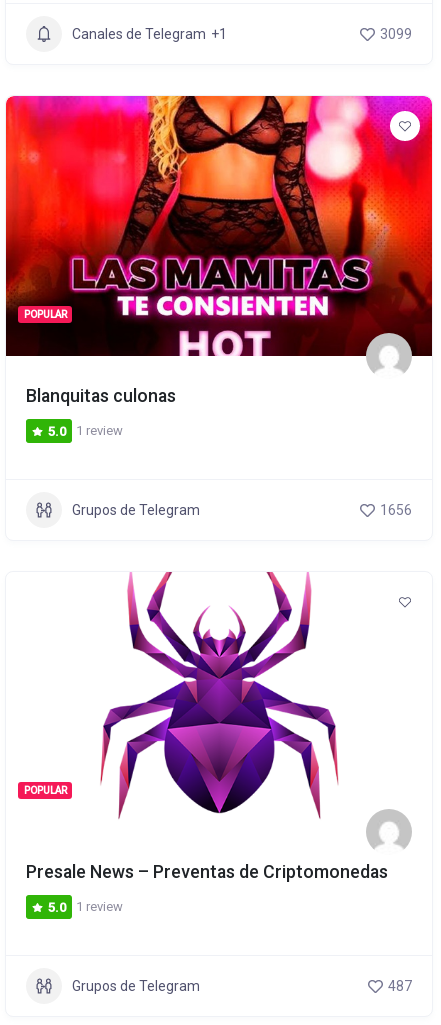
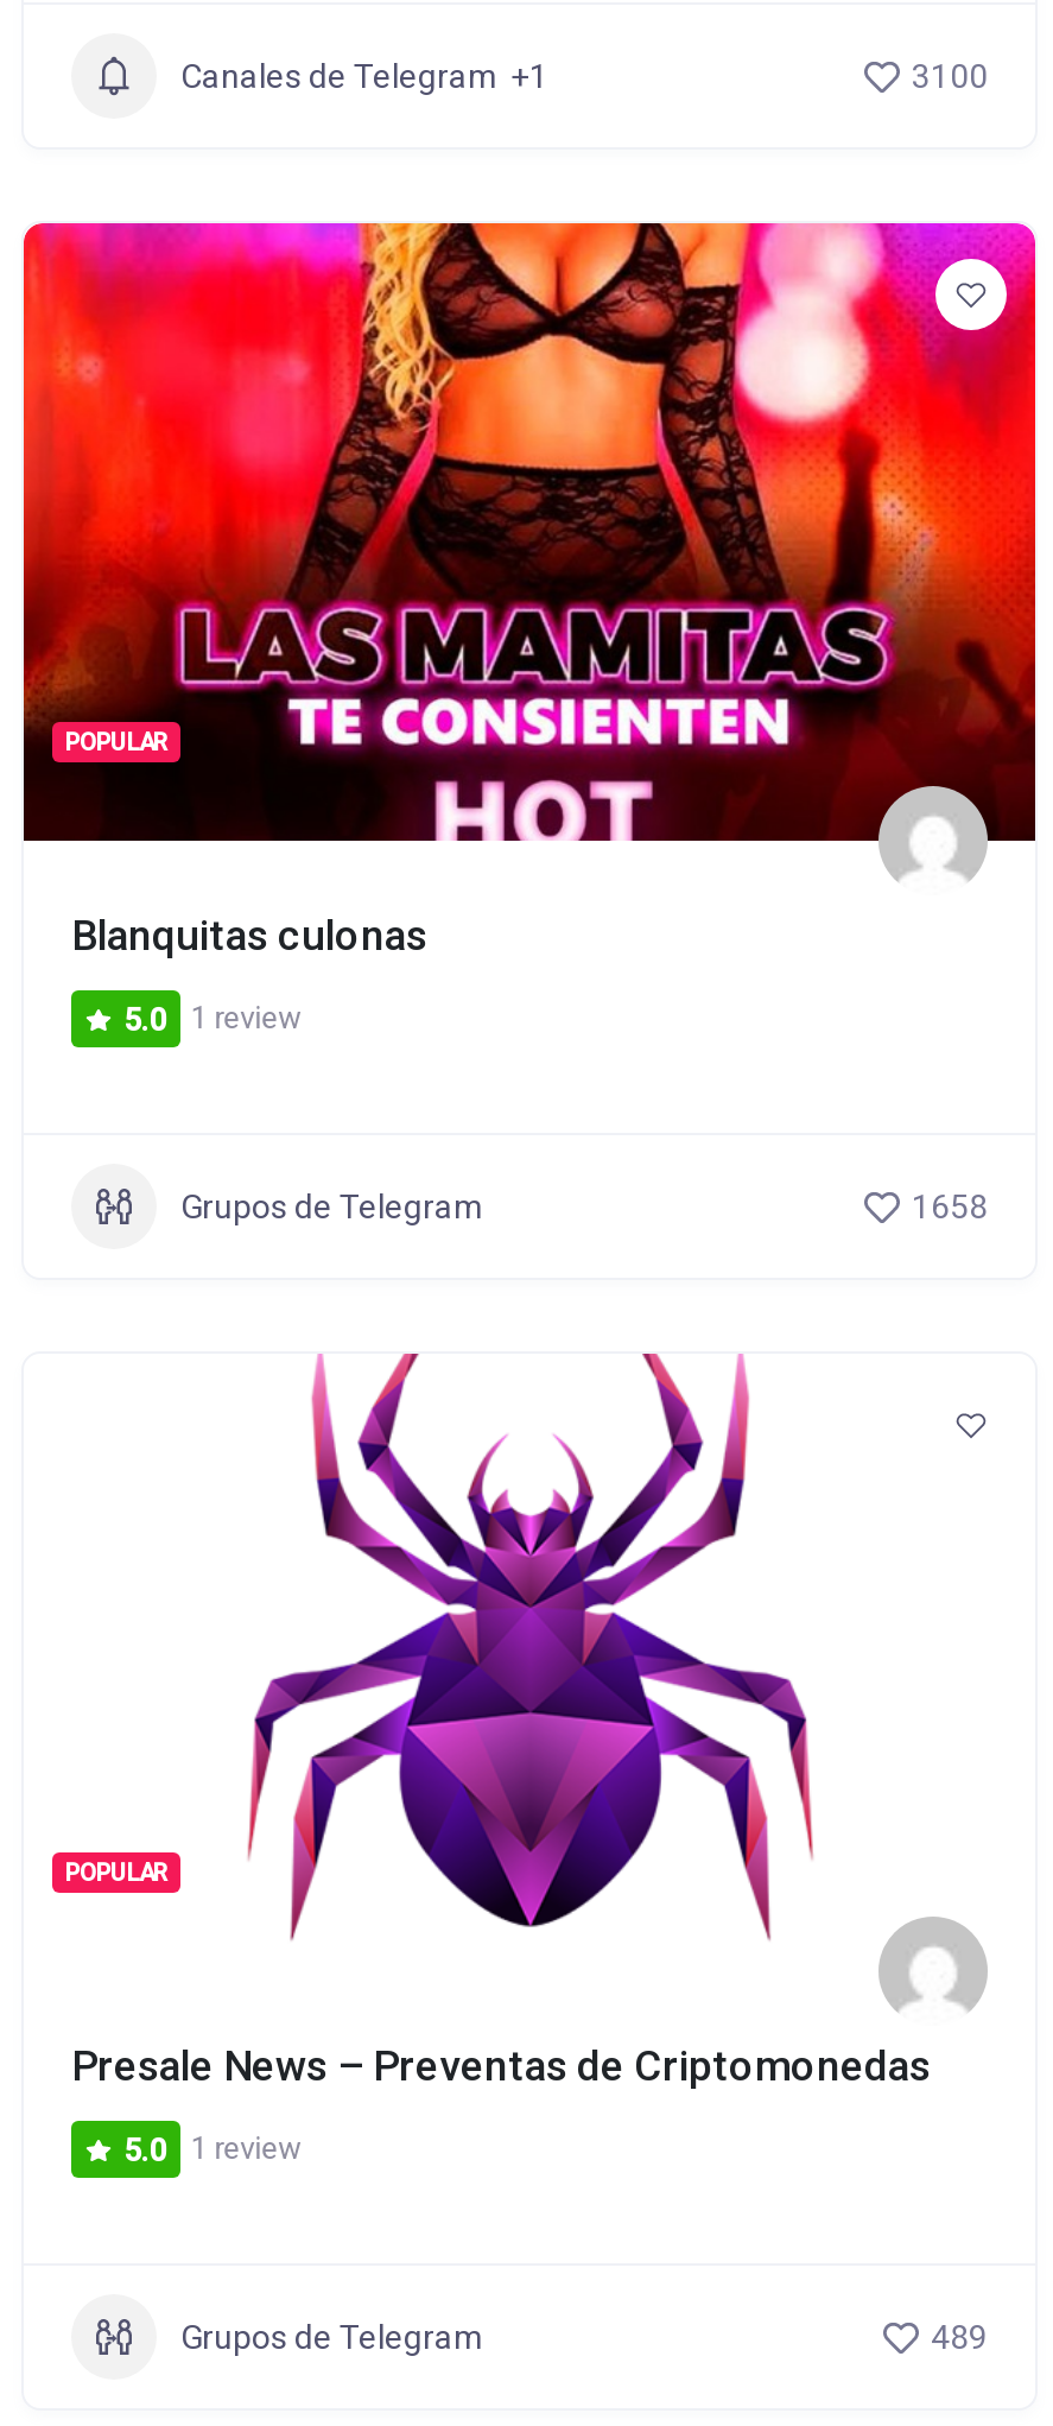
[380,25,412,41] 3099 -> [912,56,988,94] 3100
[380,501,412,517] 1656 -> [912,1186,988,1224] 1658
[388,977,412,993] 487 -> [931,2317,988,2355] 489

